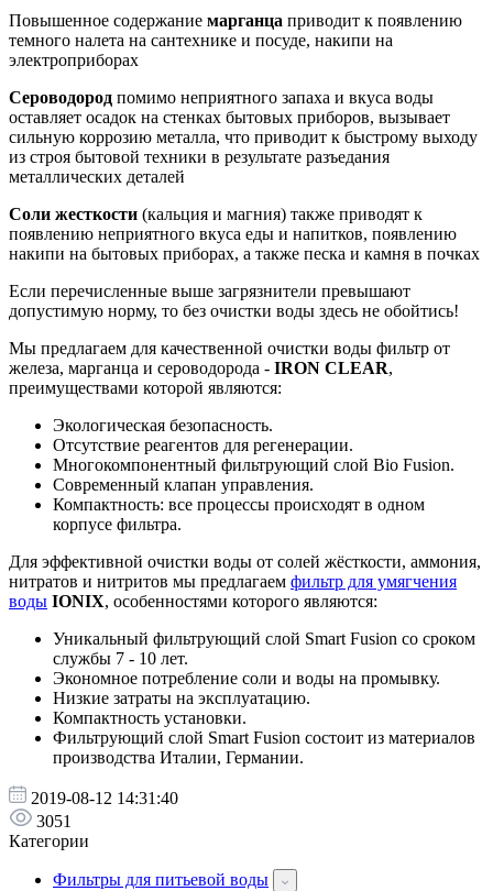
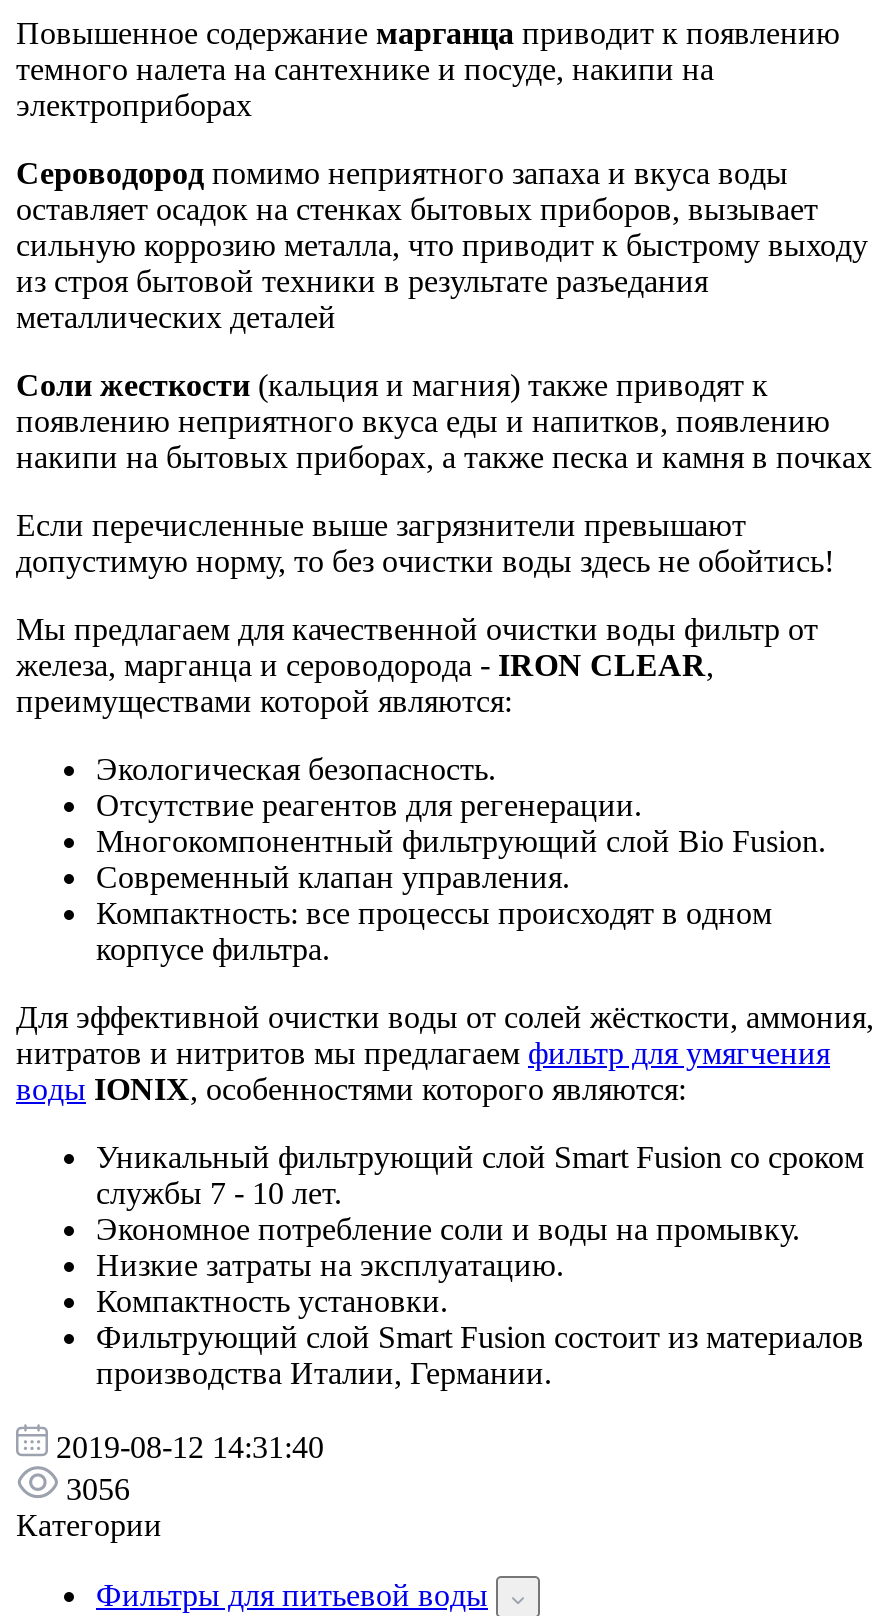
[36,812,72,830] 3051 -> [66,1472,130,1506] 3056

